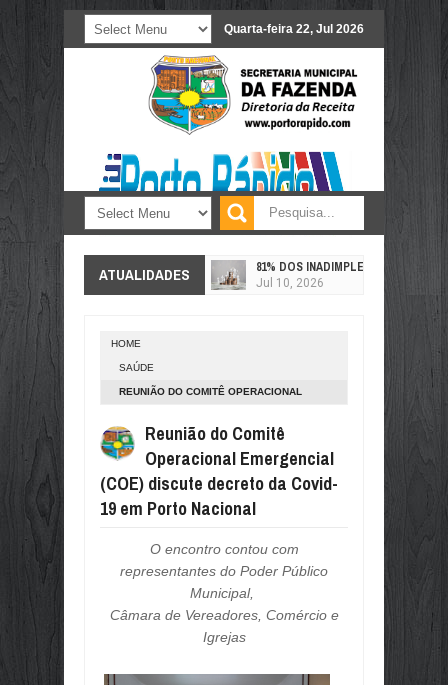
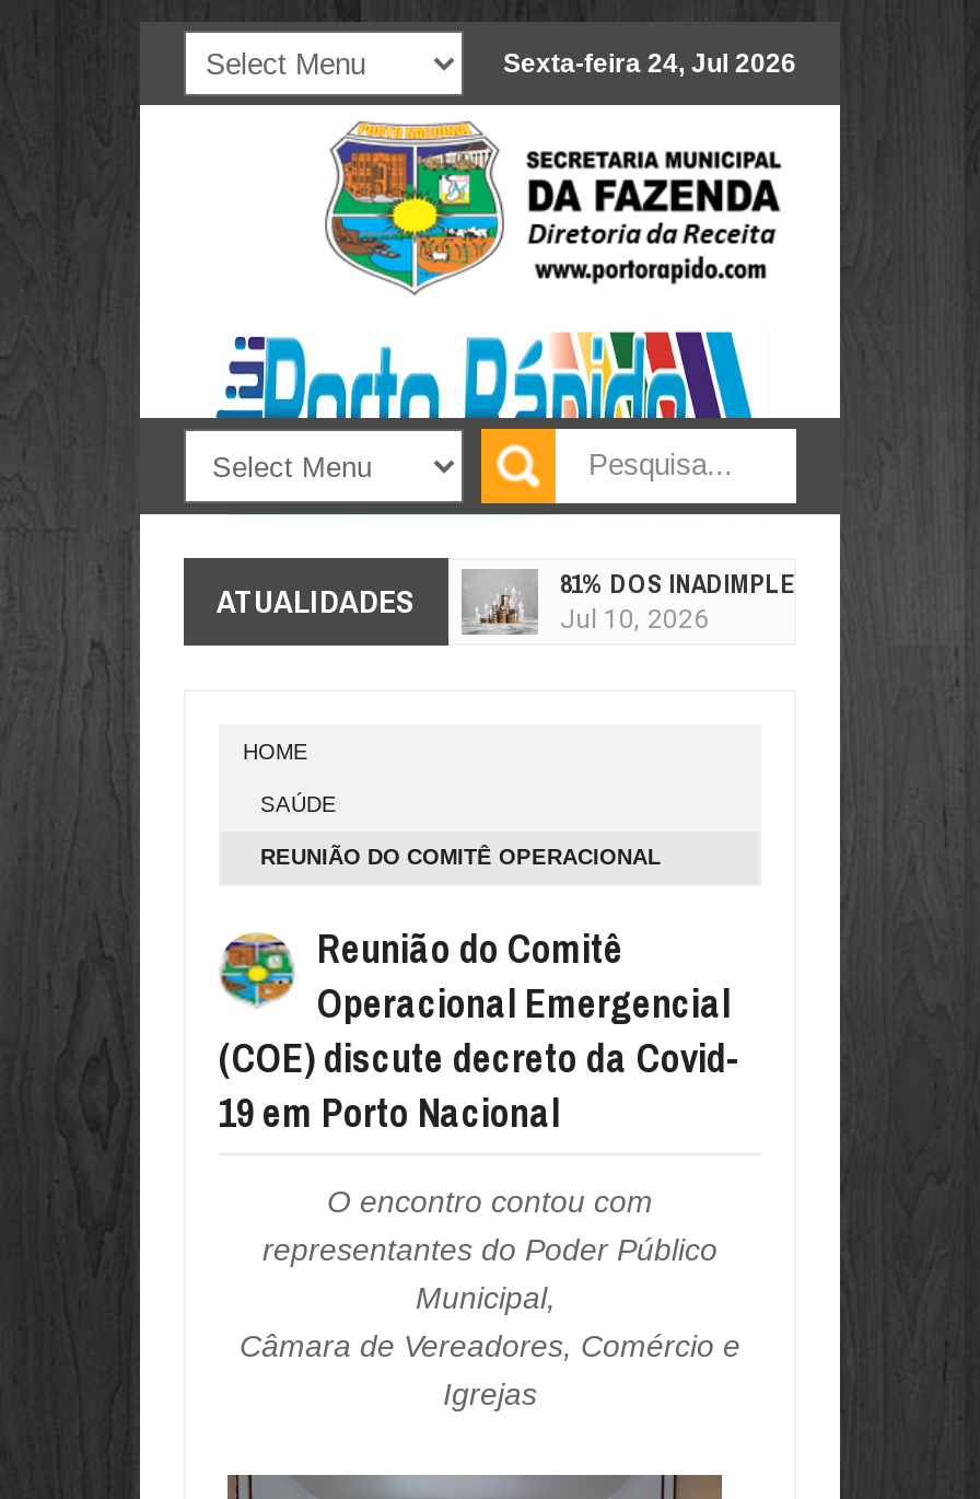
[224,22,364,36] Quarta-feira 22, Jul 2026 -> [503,48,796,79] Sexta-feira 24, Jul 2026

